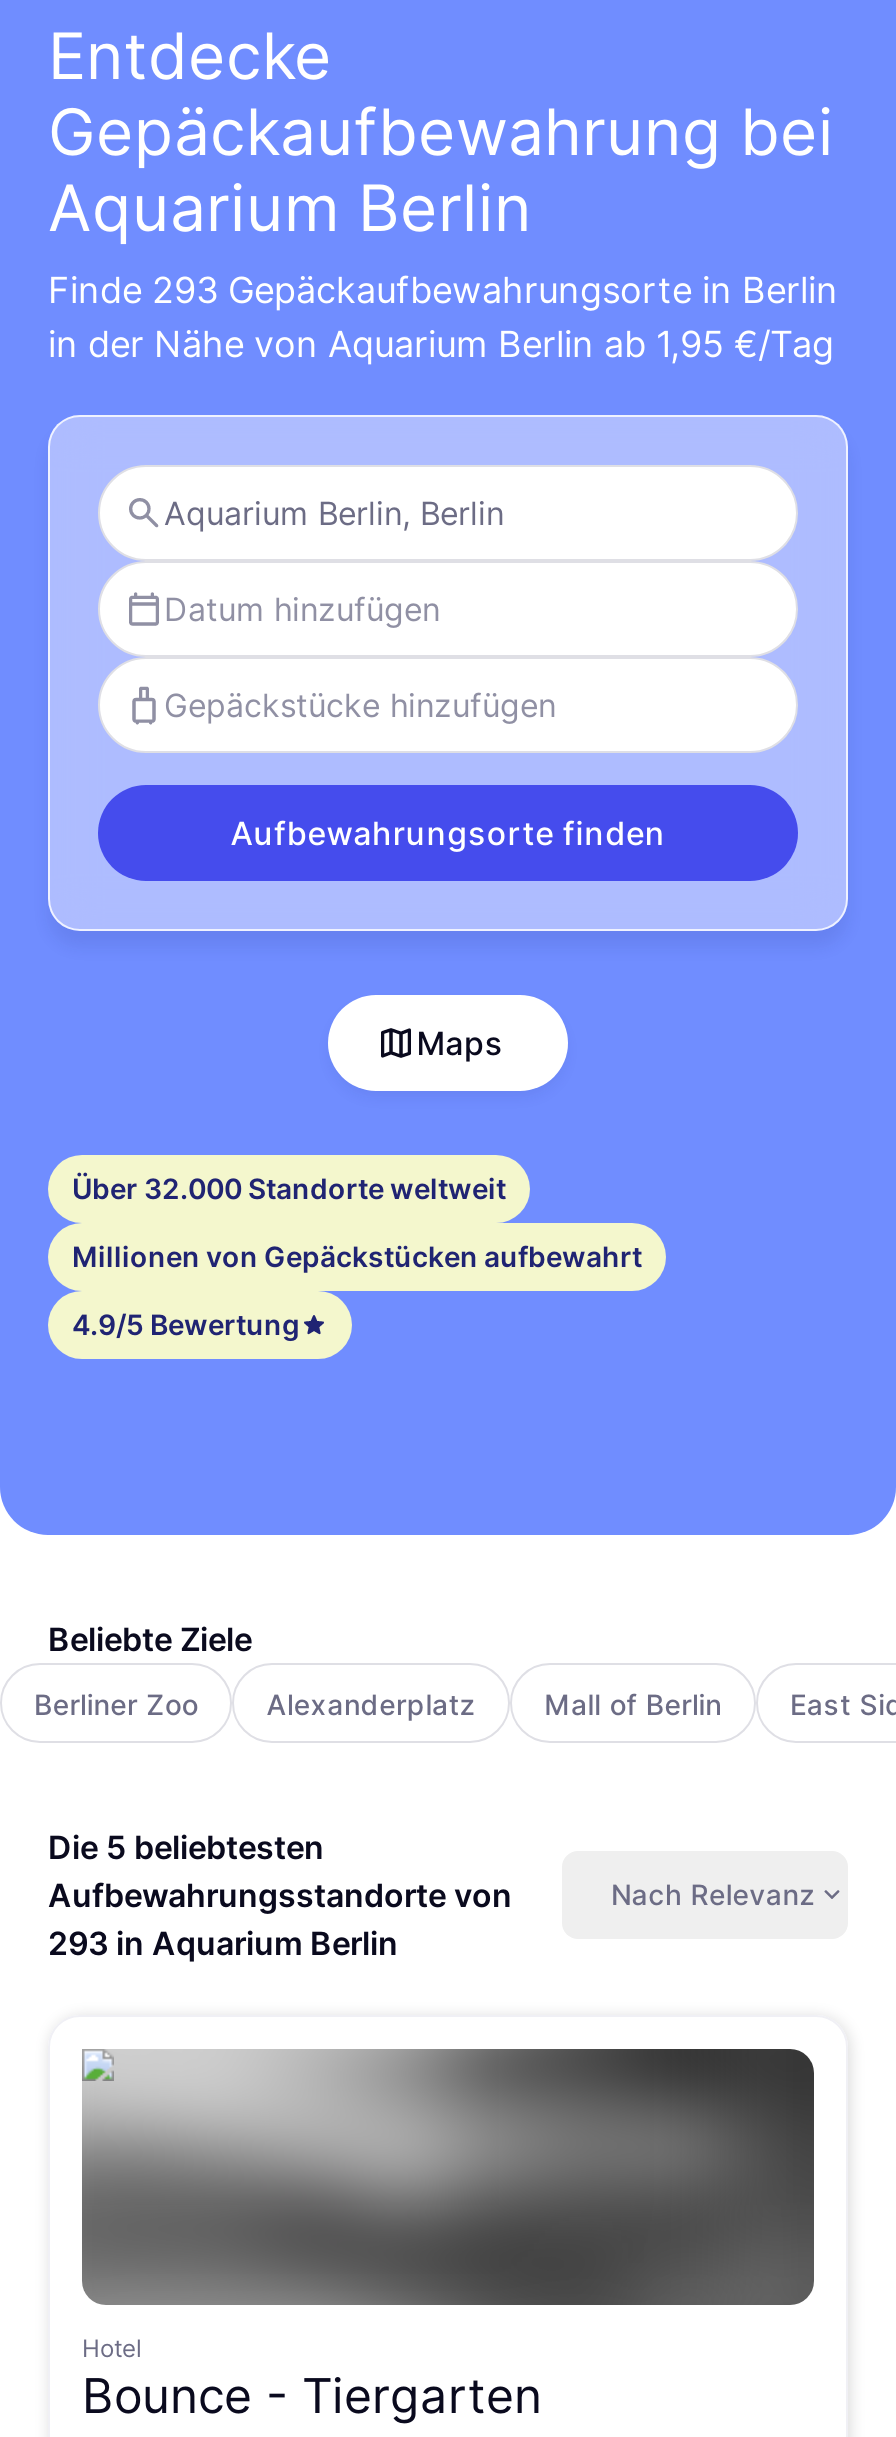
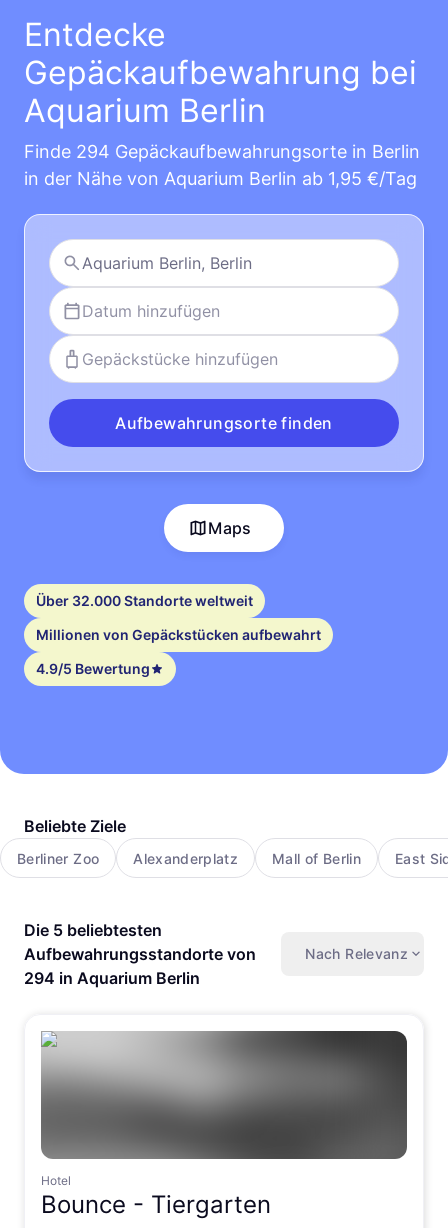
[48,269,838,311] Finde 293 Gepäckaufbewahrungsorte in Berlin -> [24,141,420,162] Finde 294 Gepäckaufbewahrungsorte in Berlin
[48,1923,398,1963] 293 in Aquarium Berlin -> [24,968,200,988] 294 in Aquarium Berlin

